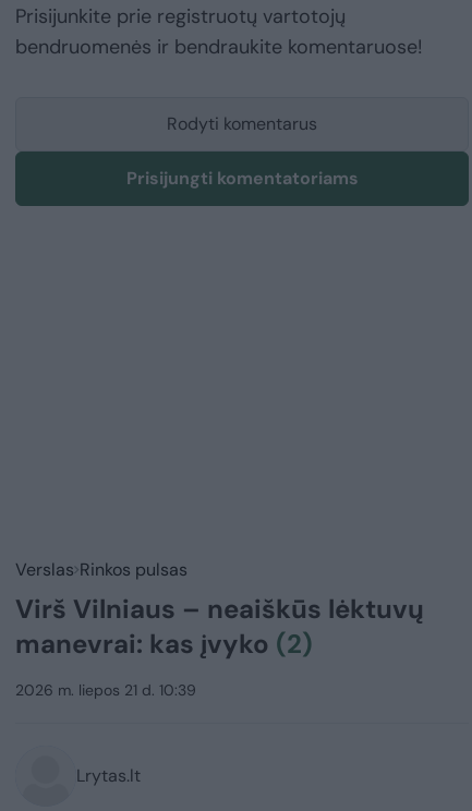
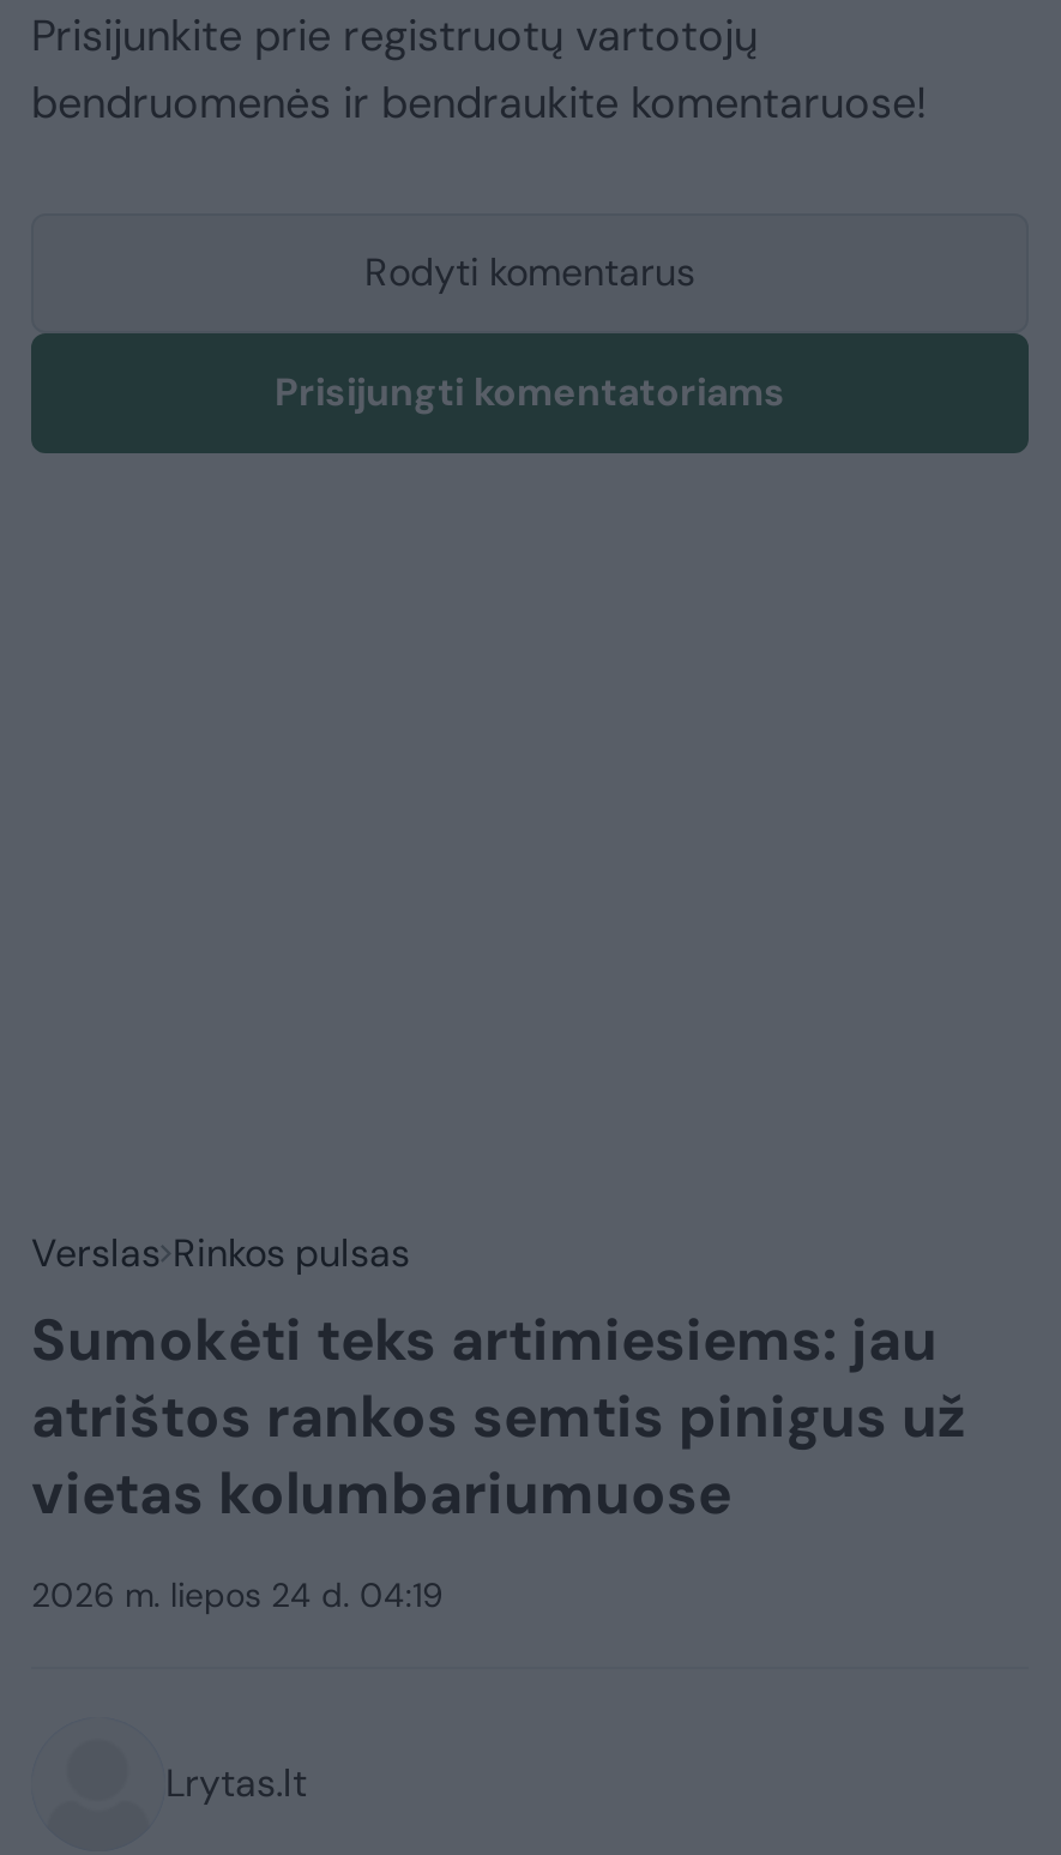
[15,592,424,661] Virš Vilniaus – neaiškūs lėktuvų | manevrai: kas įvyko (2) -> [31,1302,966,1530] Sumokėti teks artimiesiems: jau | atrištos rankos semtis pinigus už | vietas kolumbariumuose
[15,680,196,700] 2026 m. liepos 21 d. 10:39 -> [31,1573,444,1617] 2026 m. liepos 24 d. 04:19

